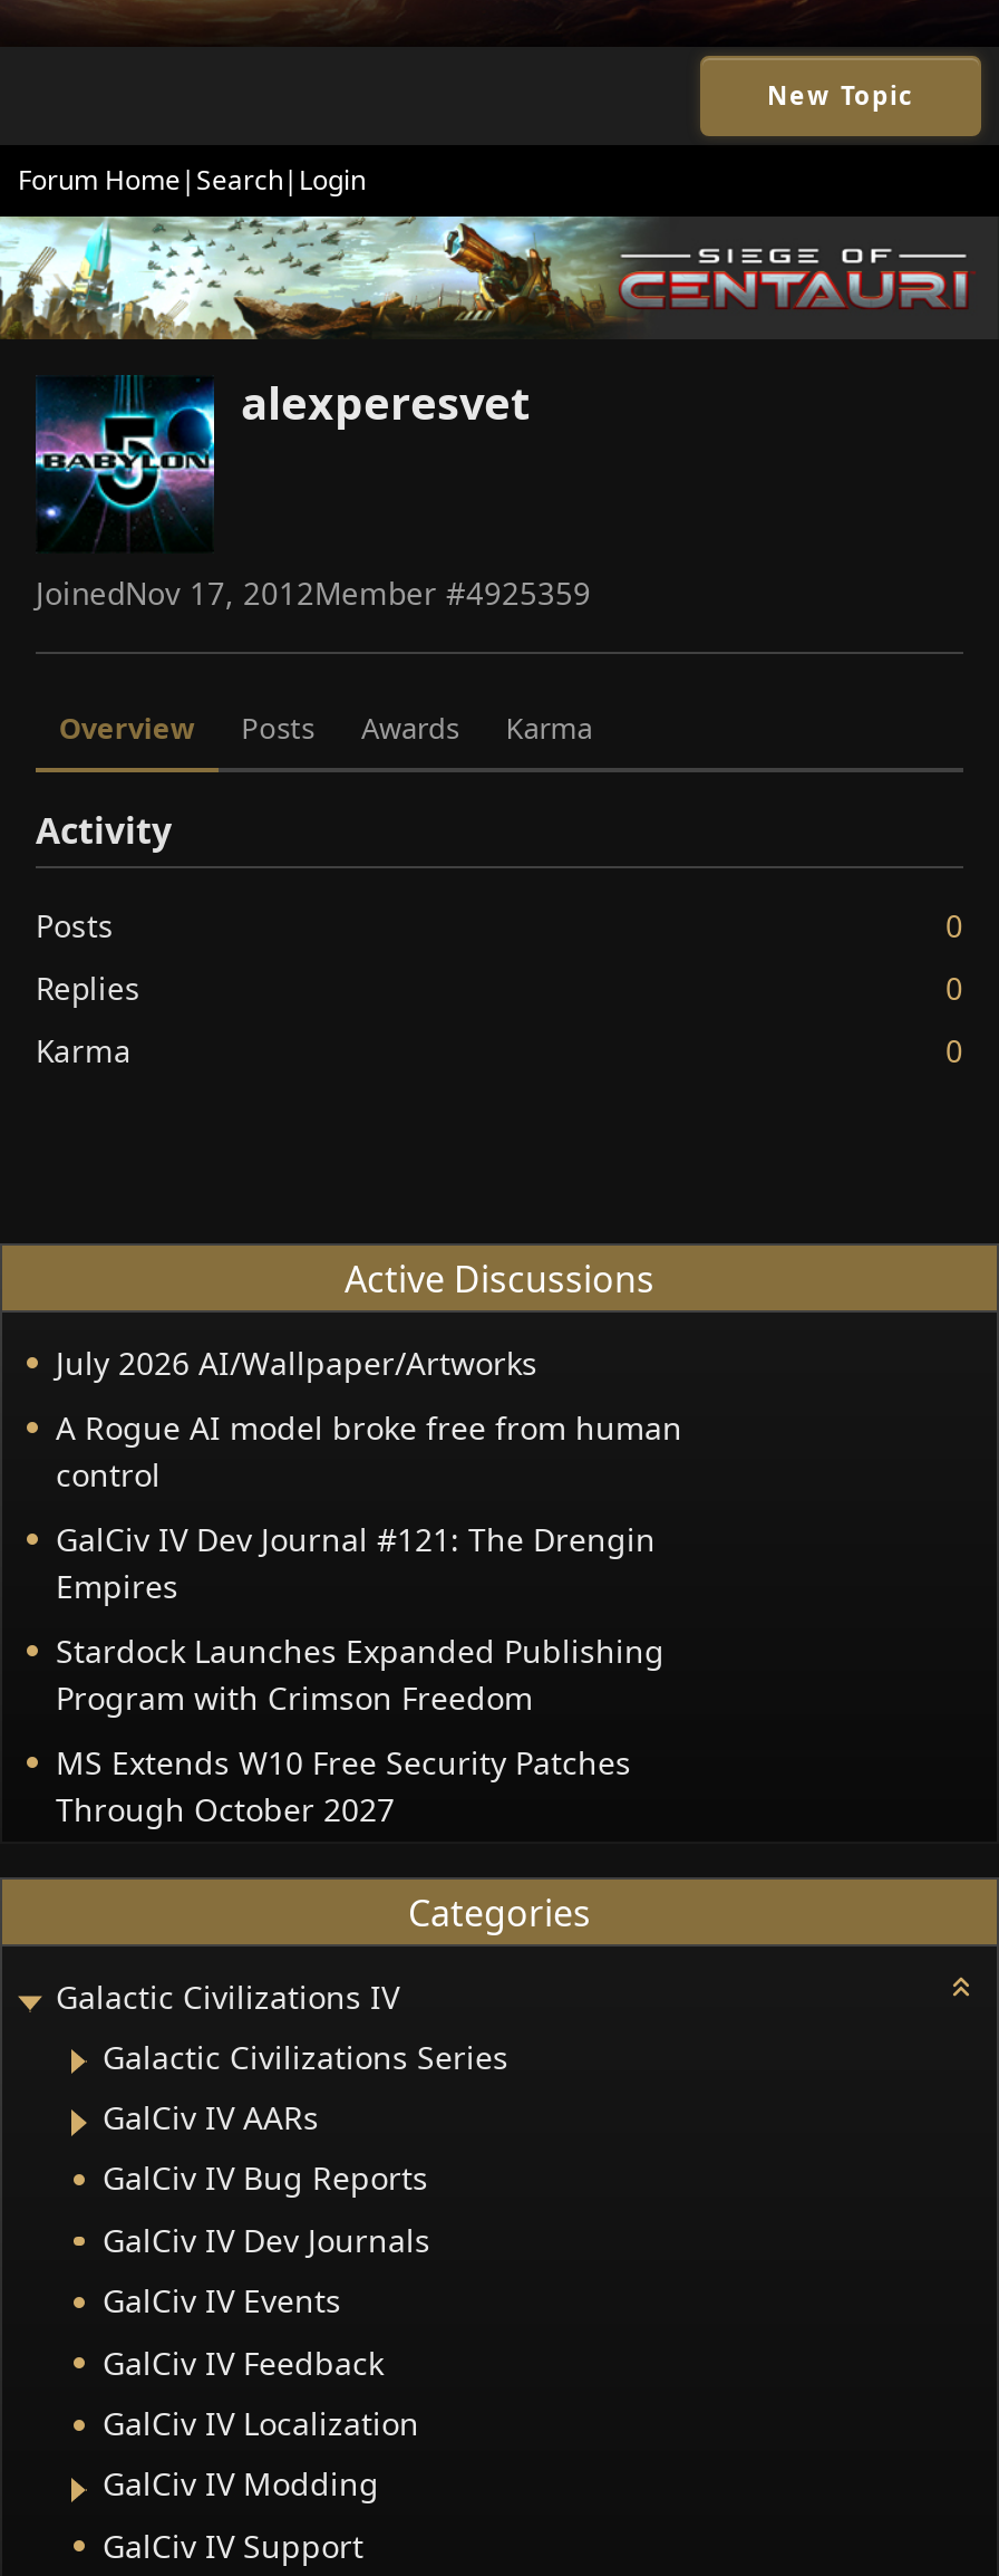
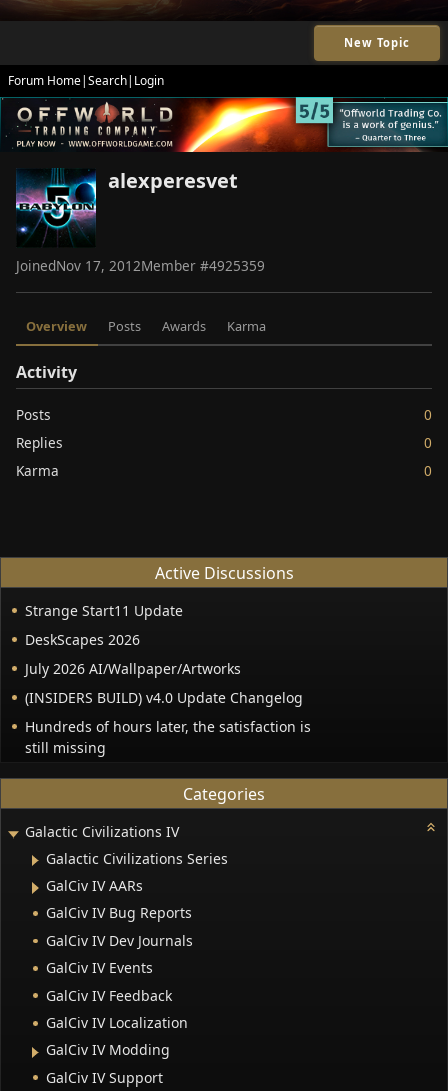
[7,214,992,342] [image] -> [3,96,445,153] [image]
none -> [25,601,183,649] Strange Start11 Update | DeskScapes 2026
moved [56,1342,537,1384] -> [25,659,241,678]: July 2026 AI/Wallpaper/Artworks
[56,1407,682,1831] A Rogue AI model broke free from human | control | GalCiv IV Dev Journal #121: The Drengin | Empires | Stardock Launches Expanded Publishing | Program with Crimson Freedom | MS Extends W10 Free Security Patches | Through October 2027 -> [25,688,311,757] (INSIDERS BUILD) v4.0 Update Changelog | Hundreds of hours later, the satisfaction is | still missing

